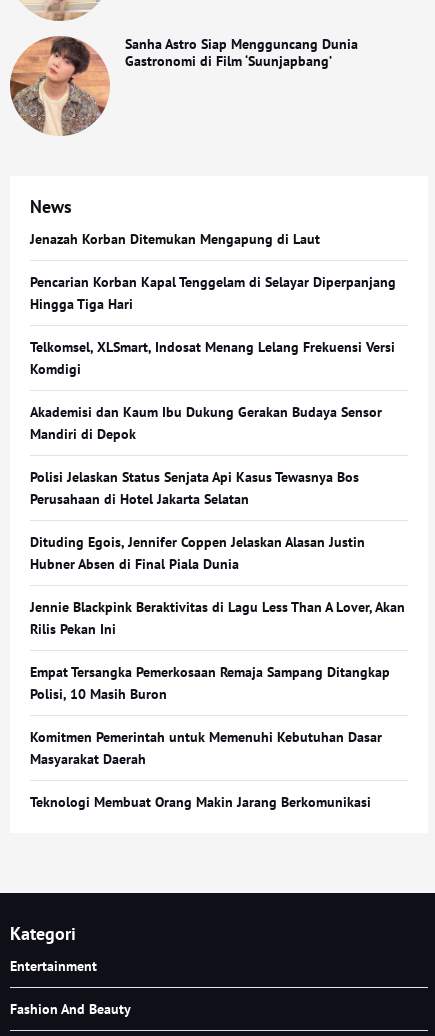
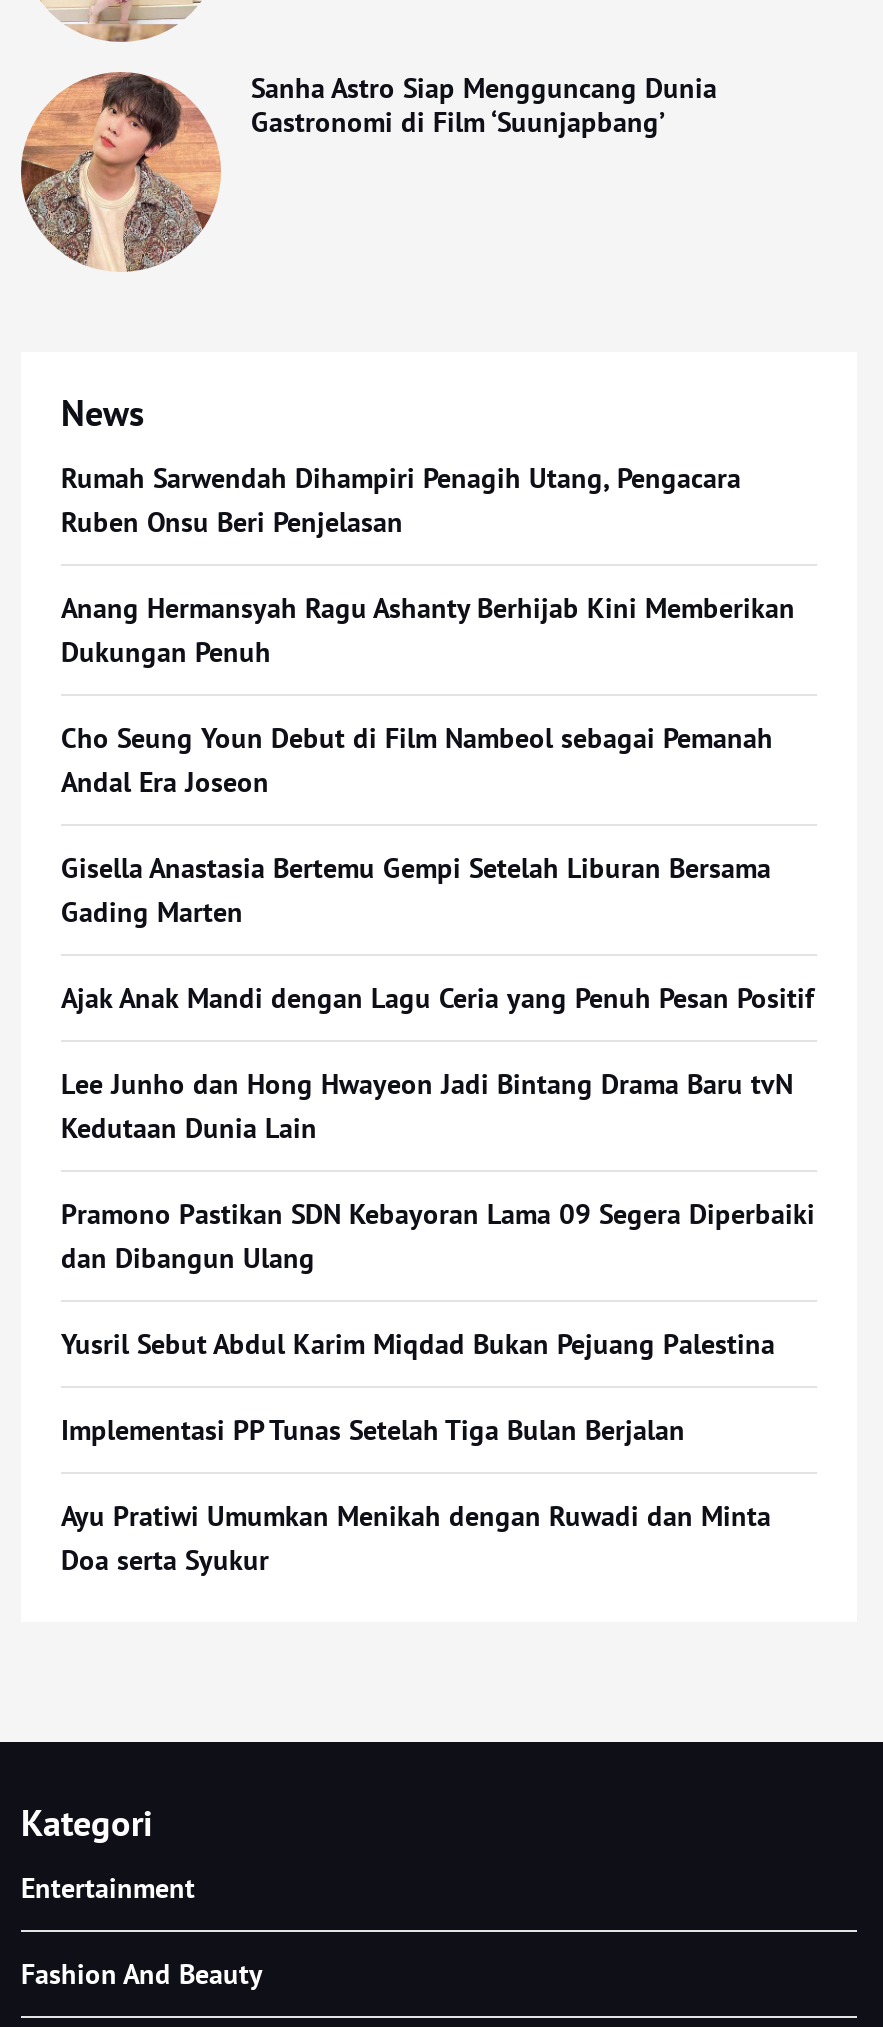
[30,230,320,248] Jenazah Korban Ditemukan Mengapung di Laut -> [61,460,741,540] Rumah Sarwendah Dihampiri Penagih Utang, Pengacara | Ruben Onsu Beri Penjelasan
[30,273,396,313] Pencarian Korban Kapal Tenggelam di Selayar Diperpanjang | Hingga Tiga Hari -> [61,590,795,670] Anang Hermansyah Ragu Ashanty Berhijab Kini Memberikan | Dukungan Penuh
[30,338,395,378] Telkomsel, XLSmart, Indosat Menang Lelang Frekuensi Versi | Komdigi -> [61,720,773,800] Cho Seung Youn Debut di Film Nambeol sebagai Pemanah | Andal Era Joseon
[30,403,382,443] Akademisi dan Kaum Ibu Dukung Gerakan Budaya Sensor | Mandiri di Depok -> [61,850,771,930] Gisella Anastasia Bertemu Gempi Setelah Liburan Bersama | Gading Marten
[30,468,359,508] Polisi Jelaskan Status Senjata Api Kasus Tewasnya Bos | Perusahaan di Hotel Jakarta Selatan -> [61,980,815,1016] Ajak Anak Mandi dengan Lagu Ceria yang Penuh Pesan Positif
[30,533,365,573] Dituding Egois, Jennifer Coppen Jelaskan Alasan Justin | Hubner Absen di Final Piala Dunia -> [61,1066,793,1146] Lee Junho dan Hong Hwayeon Jadi Bintang Drama Baru tvN | Kedutaan Dunia Lain
[30,598,405,638] Jennie Blackpink Beraktivitas di Lagu Less Than A Lover, Akan | Rilis Pekan Ini -> [61,1196,815,1276] Pramono Pastikan SDN Kebayoran Lama 09 Segera Diperbaiki | dan Dibangun Ulang
[30,663,390,703] Empat Tersangka Pemerkosaan Remaja Sampang Ditangkap | Polisi, 10 Masih Buron -> [61,1326,775,1362] Yusril Sebut Abdul Karim Miqdad Bukan Pejuang Palestina
[30,728,382,768] Komitmen Pemerintah untuk Memenuhi Kebutuhan Dasar | Masyarakat Daerah -> [61,1412,685,1448] Implementasi PP Tunas Setelah Tiga Bulan Berjalan
[30,793,371,811] Teknologi Membuat Orang Makin Jarang Berkomunikasi -> [61,1498,771,1578] Ayu Pratiwi Umumkan Menikah dengan Ruwadi dan Minta | Doa serta Syukur

